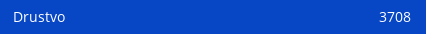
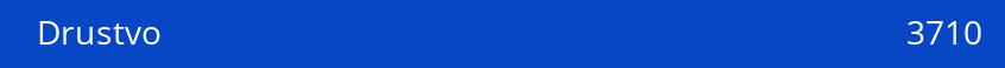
[379,7,411,26] 3708 -> [906,10,982,55] 3710

